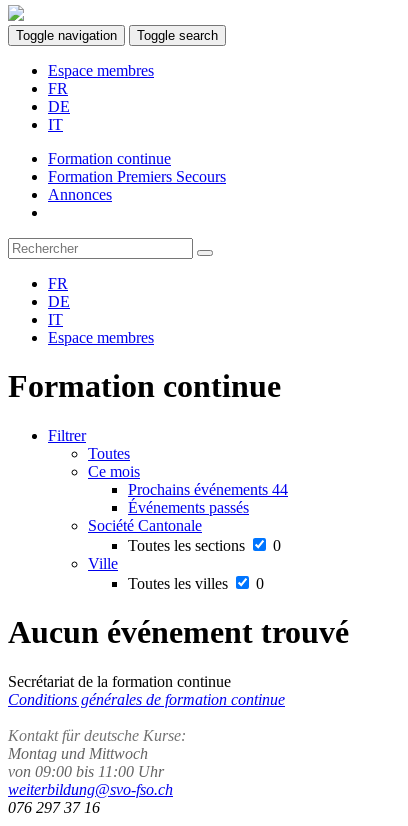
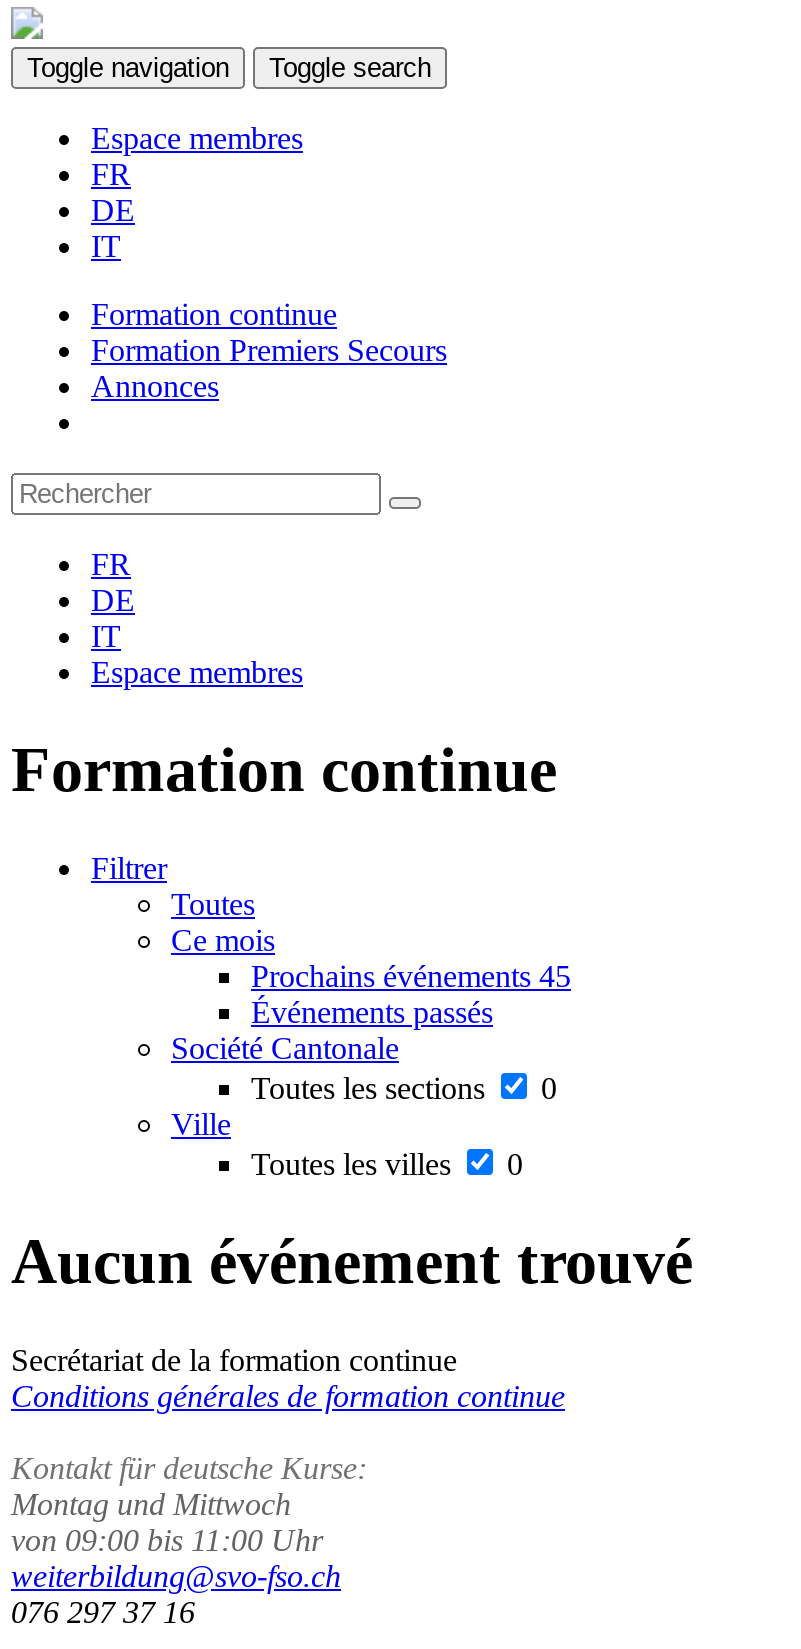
[128,481,288,498] Prochains événements 44 -> [251,959,571,993] Prochains événements 45

